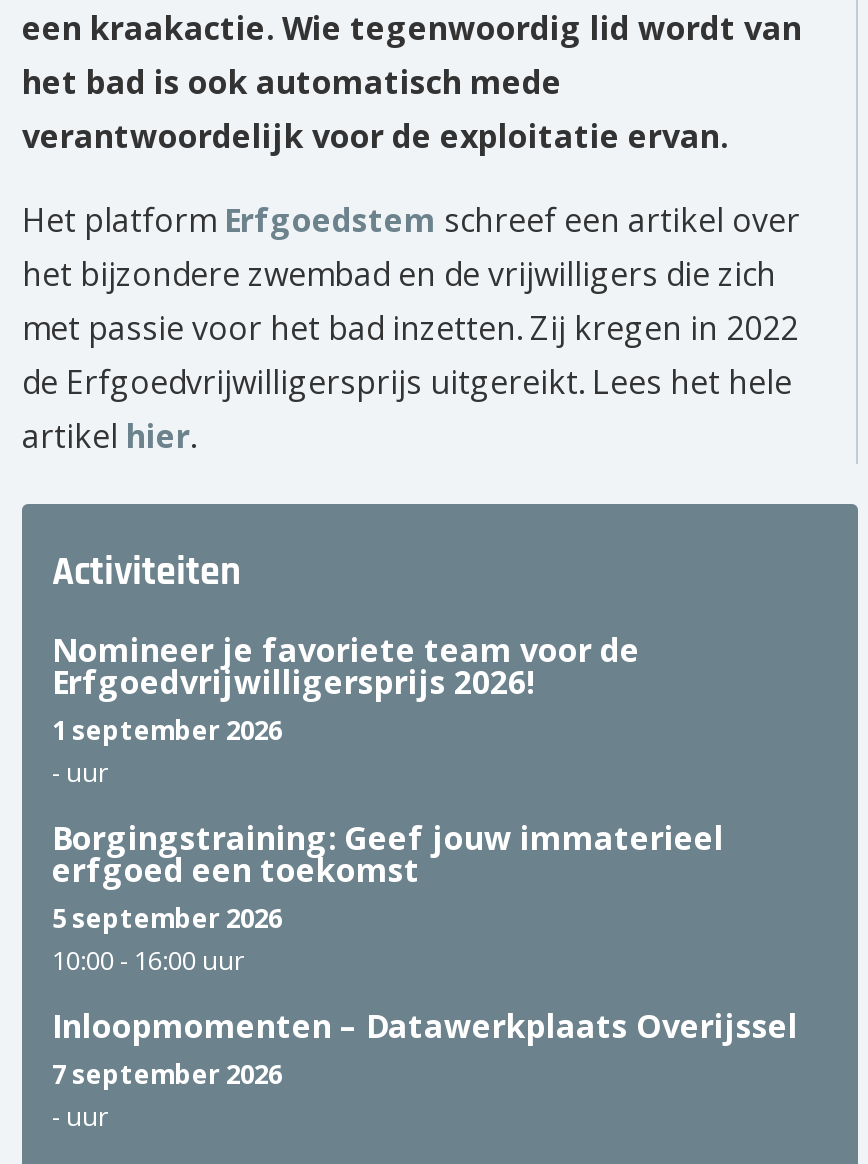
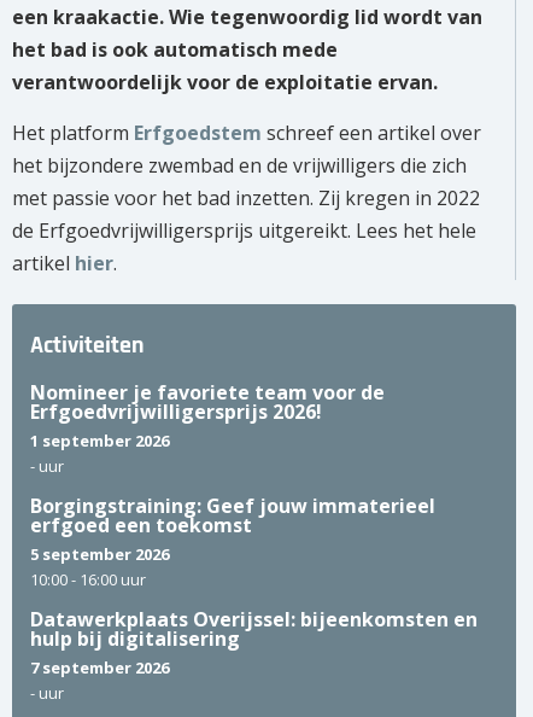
[52,1004,798,1048] Inloopmomenten – Datawerkplaats Overijssel -> [30,606,478,652] Datawerkplaats Overijssel: bijeenkomsten en | hulp bij digitalisering

